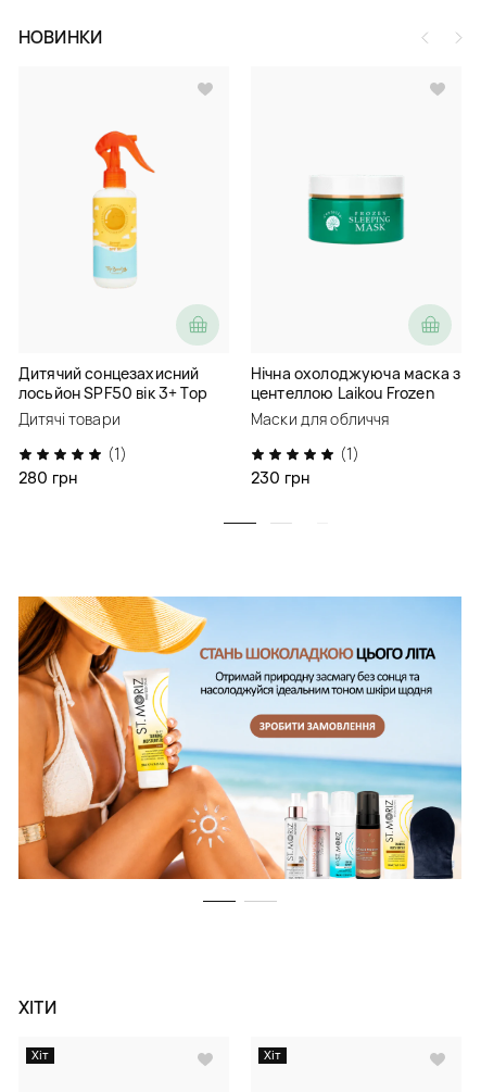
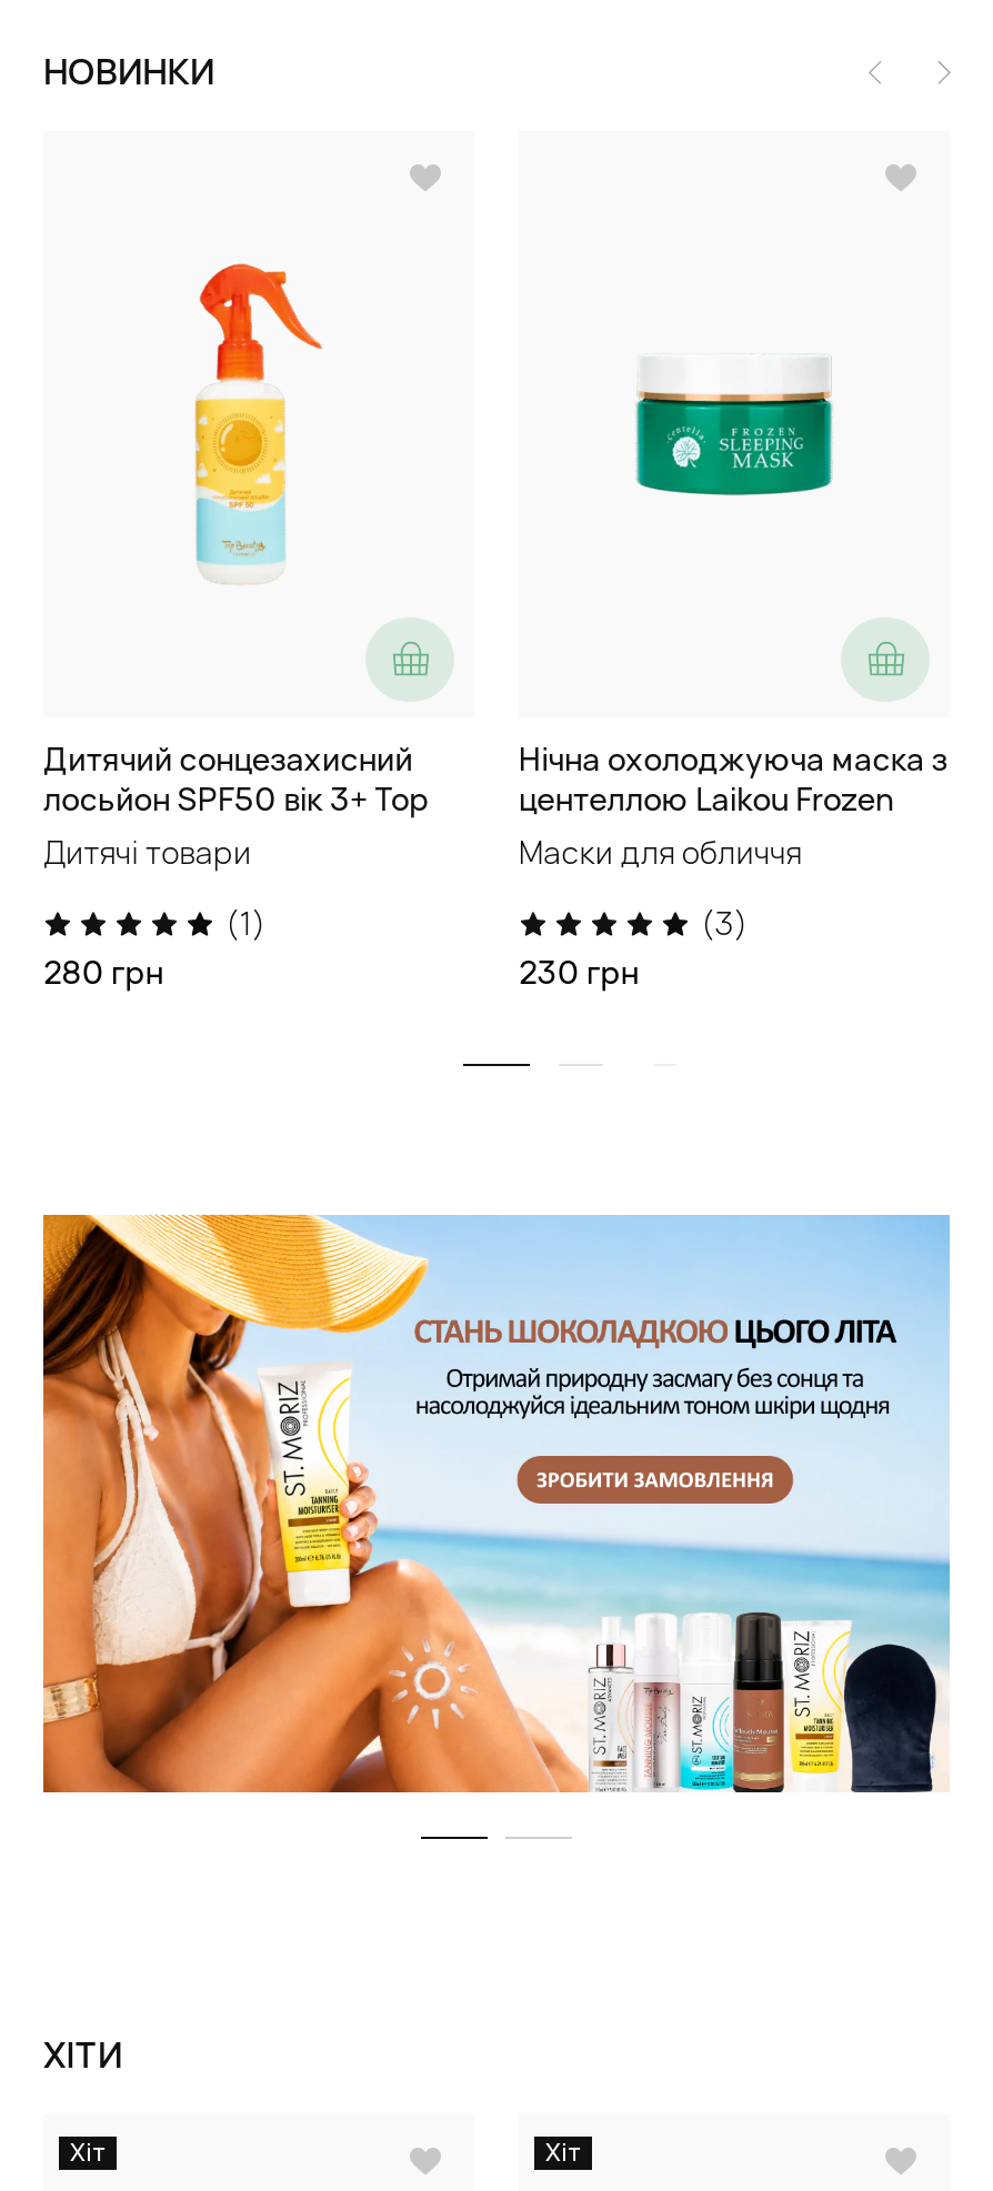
[340,444,360,464] (1) -> [701,902,748,944] (3)

